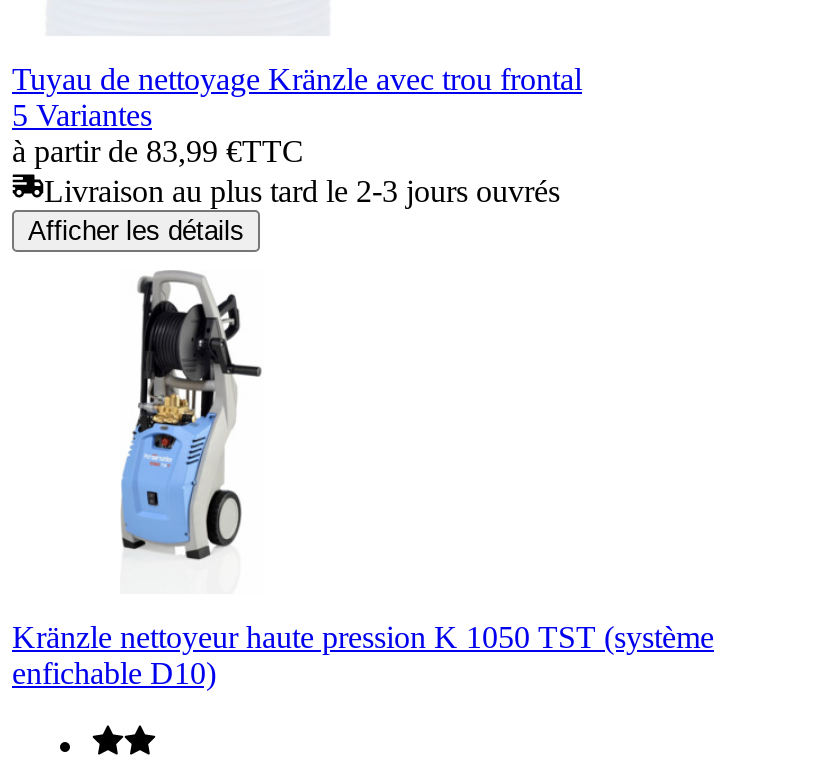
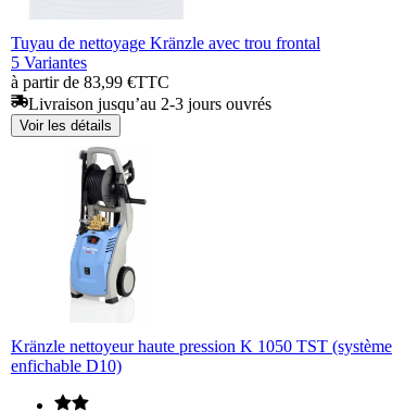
[28,174,560,246] Livraison au plus tard le 2-3 jours ouvrés | Afficher les détails -> [20,94,271,134] Livraison jusqu’au 2-3 jours ouvrés | Voir les détails

